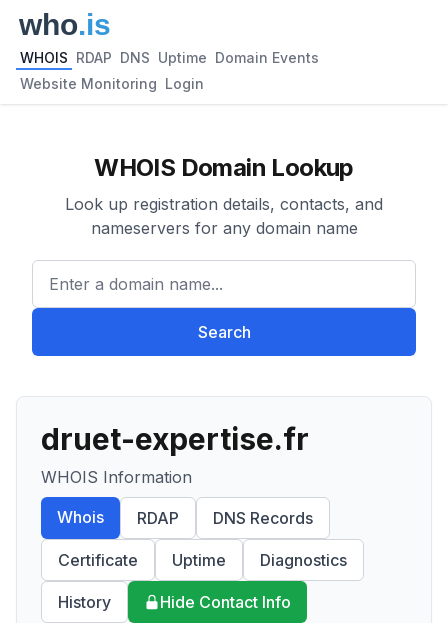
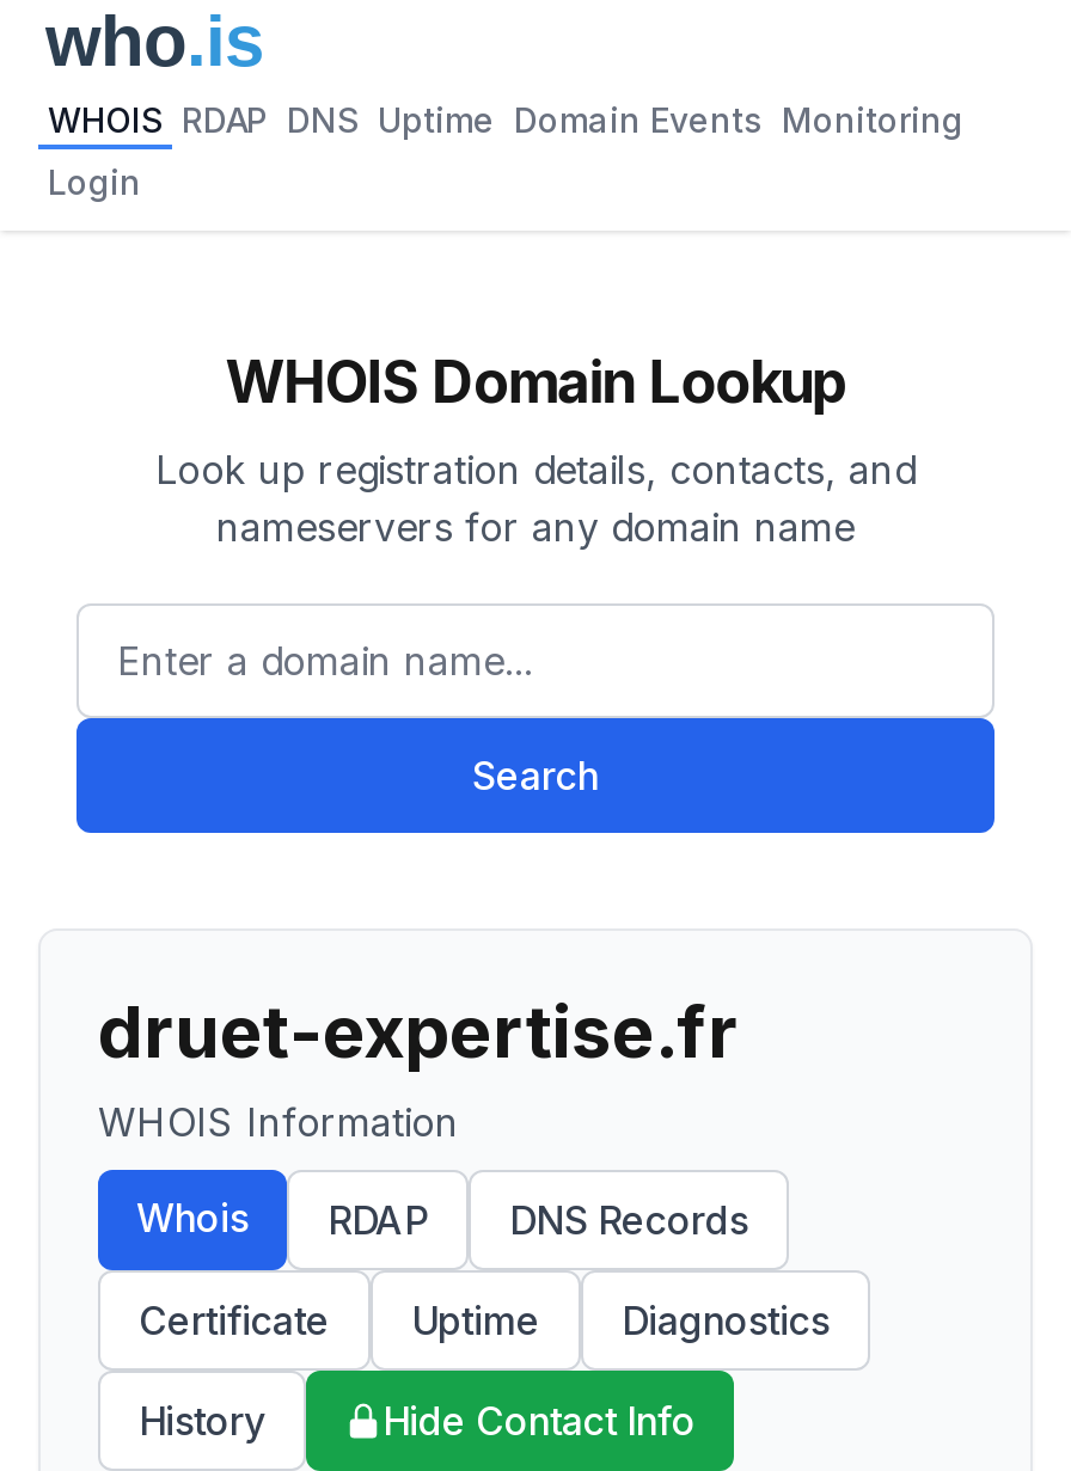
[20,49,319,66] WHOIS RDAP DNS Uptime Domain Events -> [48,99,963,140] WHOIS RDAP DNS Uptime Domain Events Monitoring
[20,75,204,92] Website Monitoring Login -> [48,161,141,202] Login

